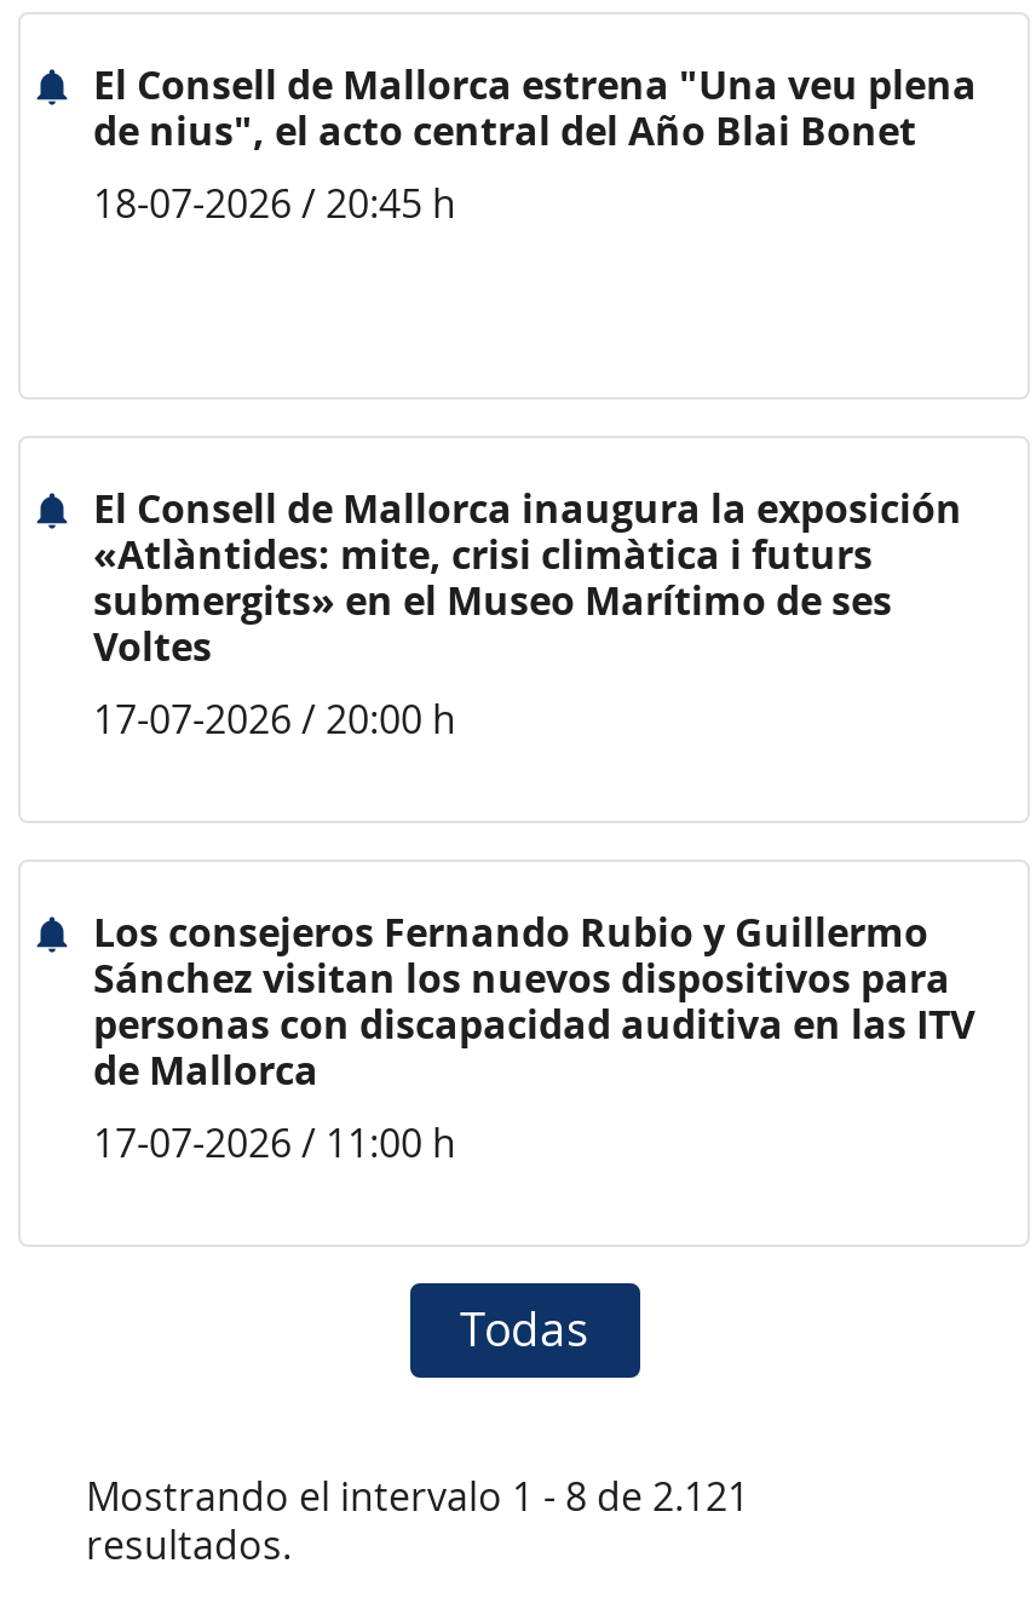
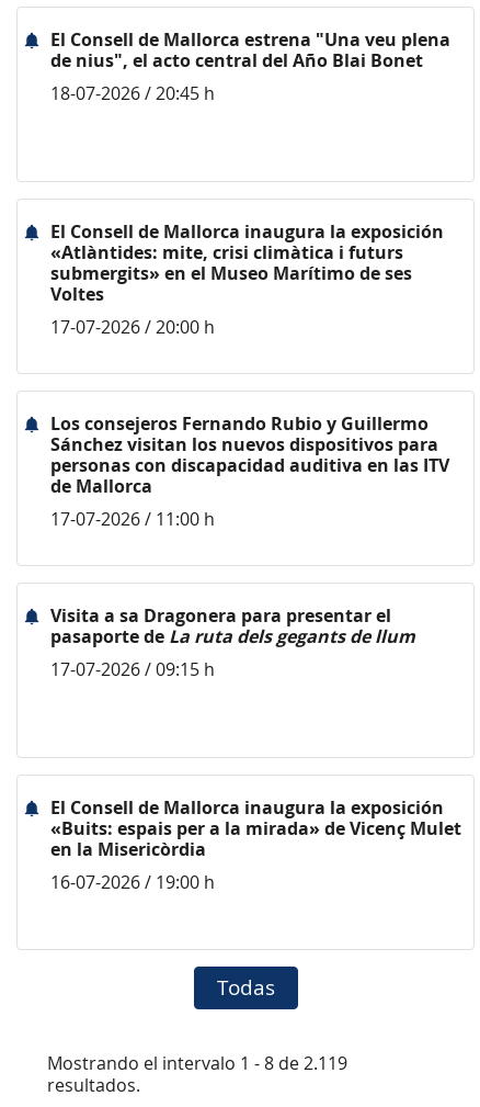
none -> [50,603,415,681] Visita a sa Dragonera para presentar el | pasaporte de La ruta dels gegants de llum | 17-07-2026 / 09:15 h
none -> [50,795,461,894] El Consell de Mallorca inaugura la exposición | «Buits: espais per a la mirada» de Vicenç Mulet | en la Misericòrdia | 16-07-2026 / 19:00 h
[86,1470,749,1523] Mostrando el intervalo 1 - 8 de 2.121 -> [47,1051,347,1075] Mostrando el intervalo 1 - 8 de 2.119

